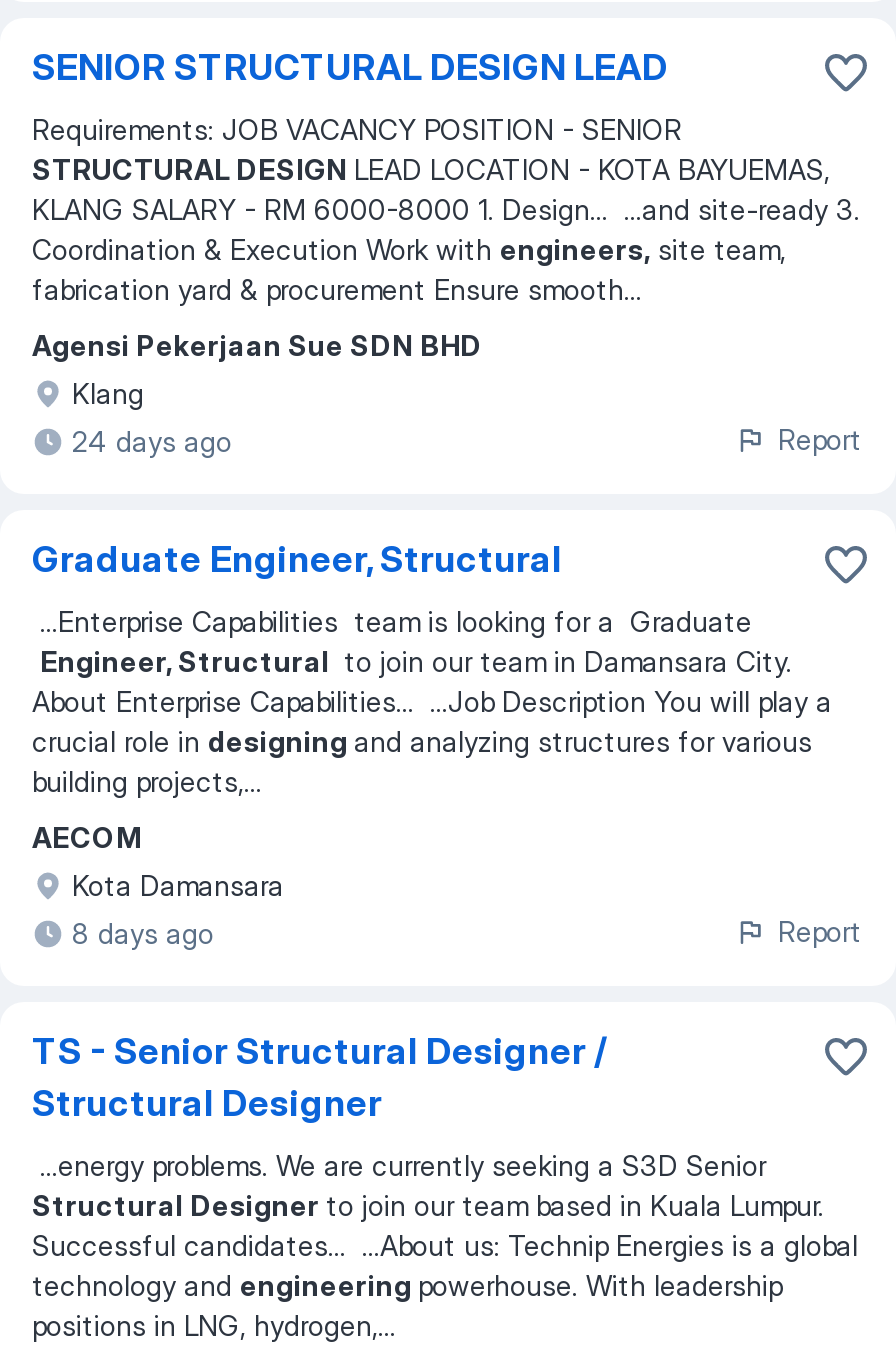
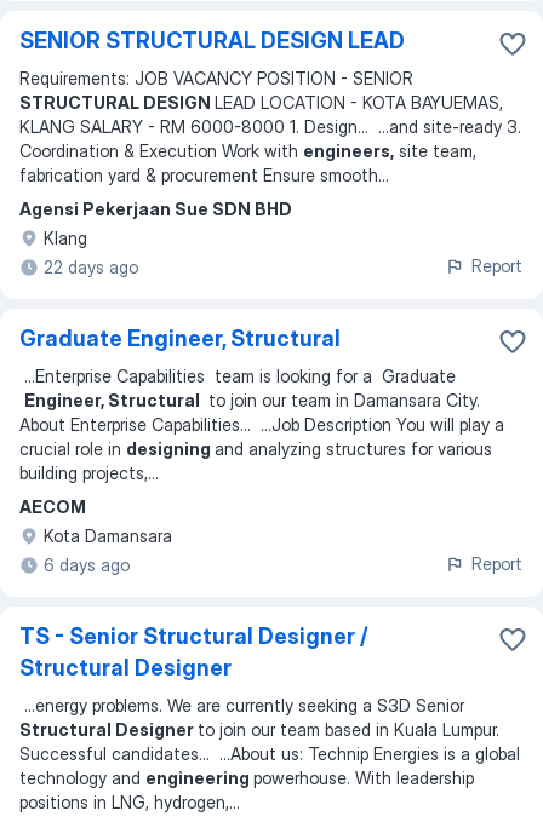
[72,424,232,458] 24 days ago -> [44,257,138,277] 22 days ago
[72,916,214,950] 8 days ago -> [44,554,130,575] 6 days ago

